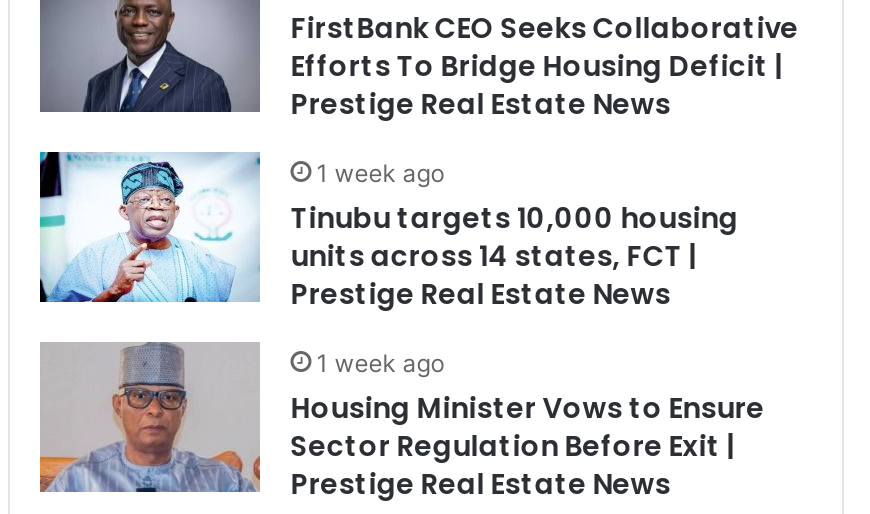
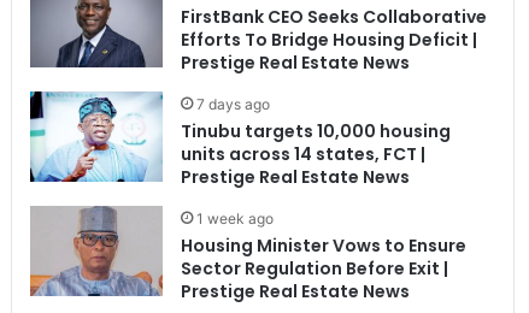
[317,158,445,188] 1 week ago -> [197,95,270,113] 7 days ago

